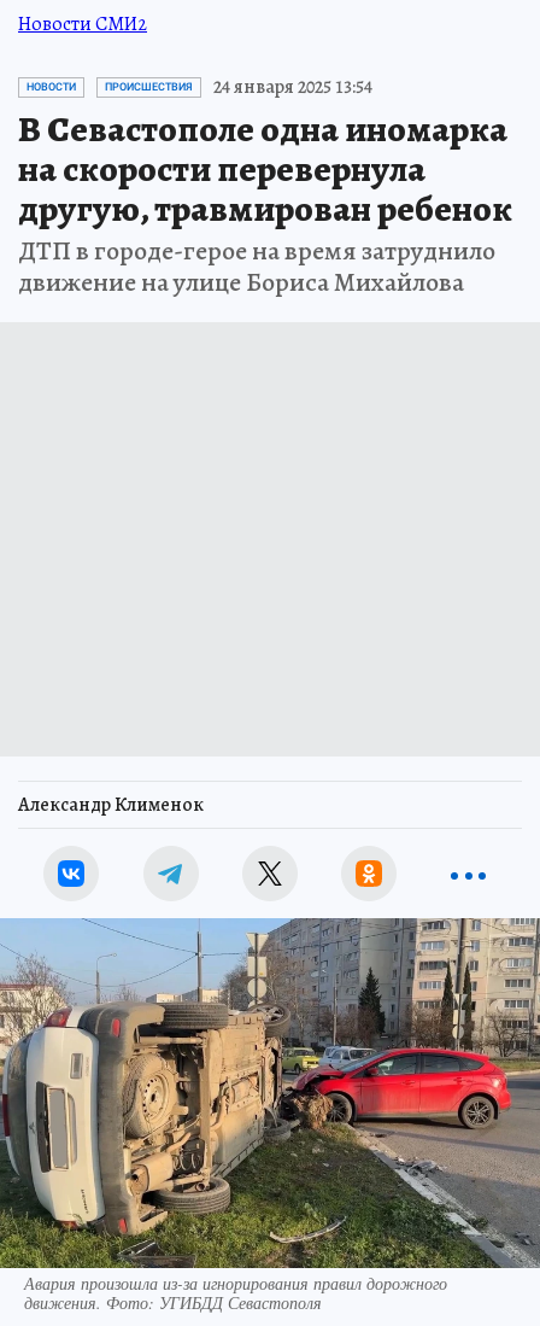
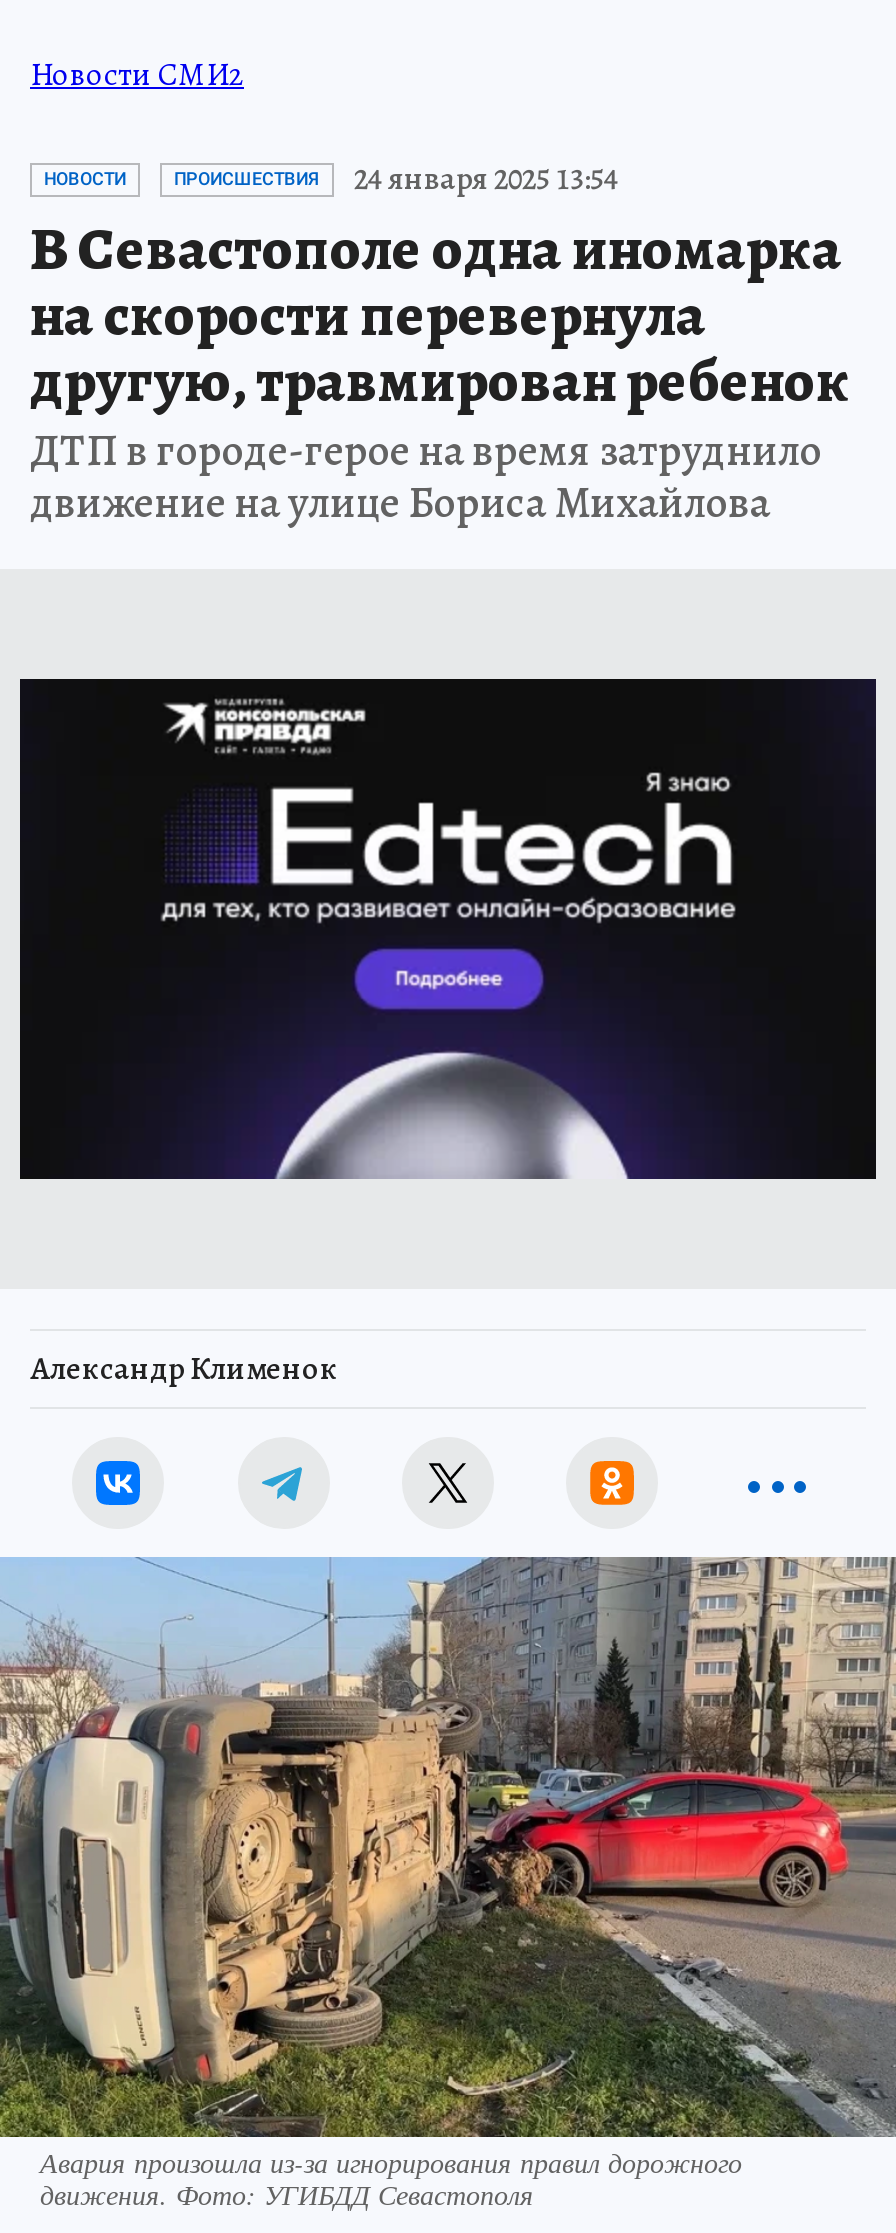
none -> [18,677,878,1181] [image]

